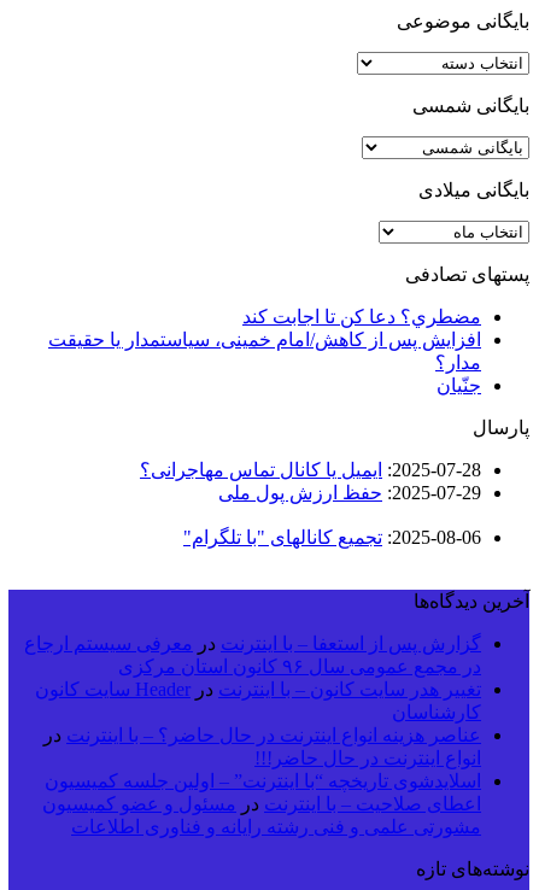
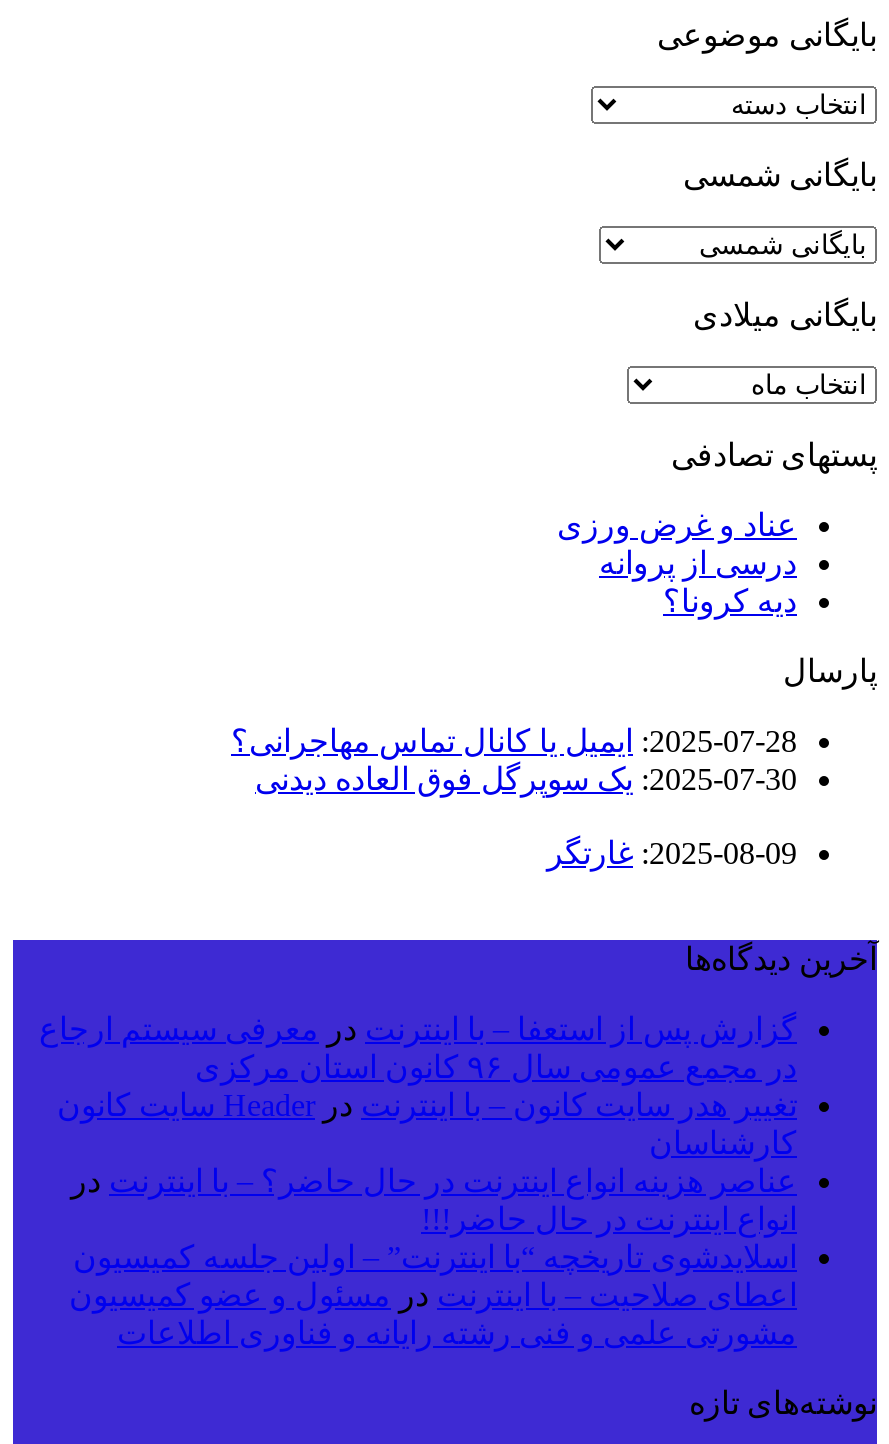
[48,306,481,395] مضطري؟ دعا كن تا اجابت كند | افزایش پس از کاهش/امام خمینی، سیاستمدار یا حقیقت | مدار؟ | جنّیان -> [557,507,797,617] عناد و غرض ورزی | درسی از پروانه | دیه کرونا؟
[218,482,481,503] 2025-07-29 | : حفظ ارزش پول ملی -> [255,761,797,795] 2025-07-30 | : یک سوپرگل فوق العاده دیدنی
[183,527,481,547] 2025-08-06 | : تجمیع کانالهای "با تلگرام" -> [547,835,797,869] 2025-08-09 | : غارتگر

